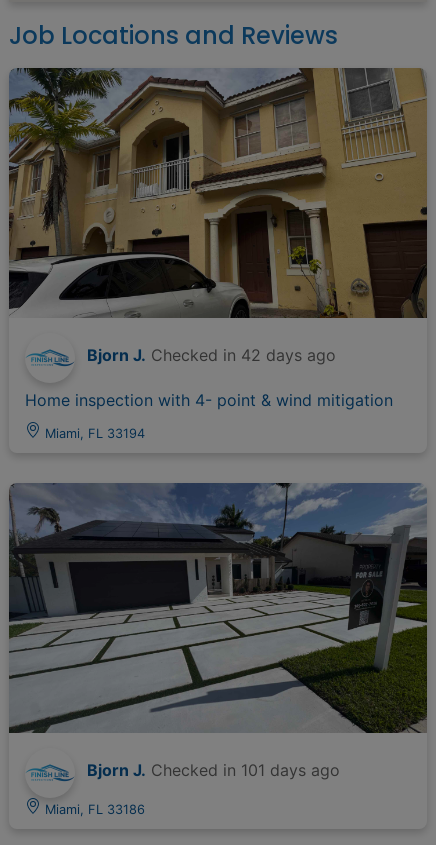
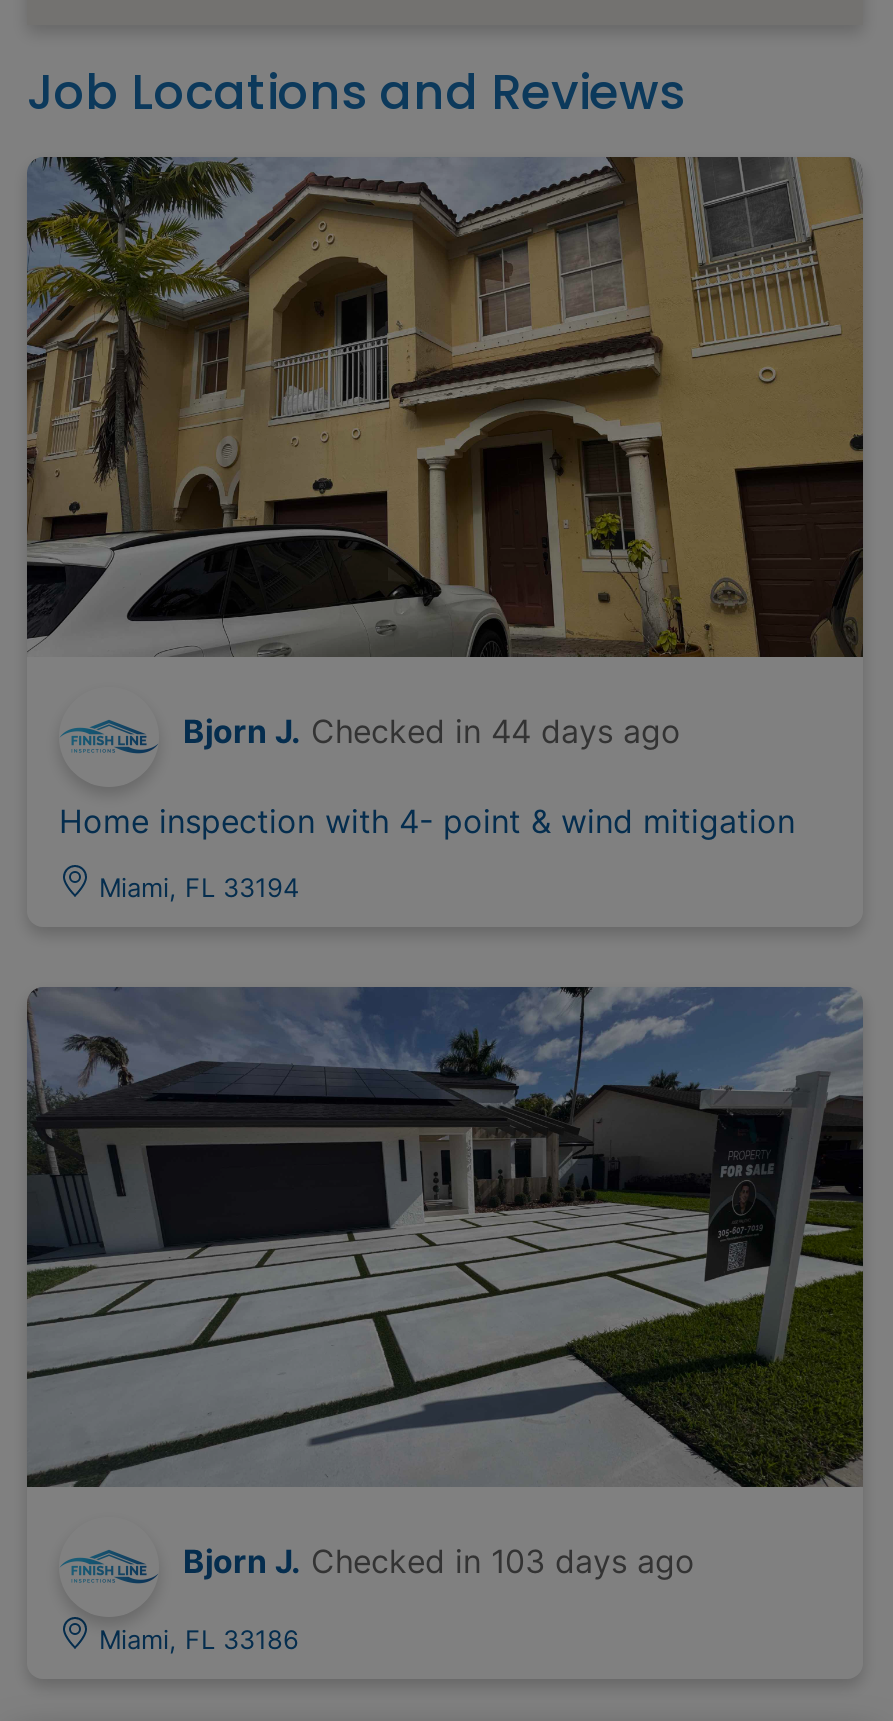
[87,344,336,364] Bjorn J. Checked in 42 days ago -> [183,710,681,750] Bjorn J. Checked in 44 days ago
[87,759,340,779] Bjorn J. Checked in 101 days ago -> [183,1540,695,1580] Bjorn J. Checked in 103 days ago

